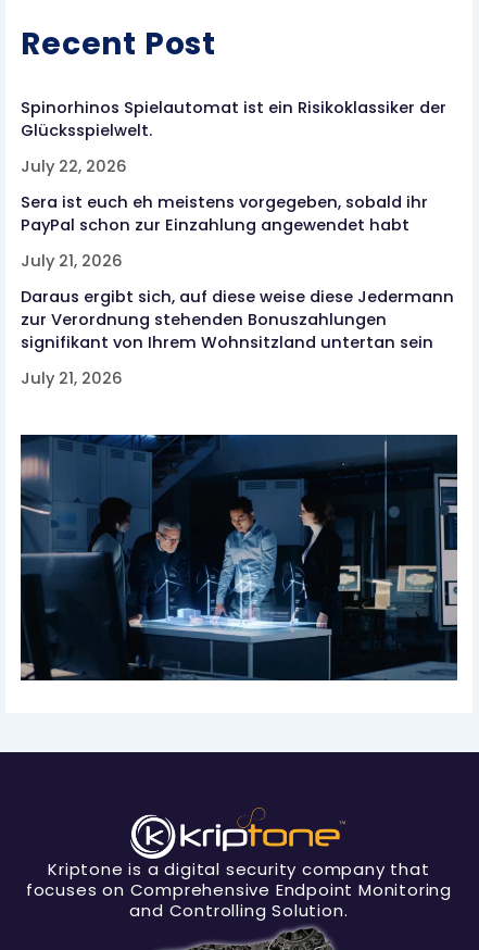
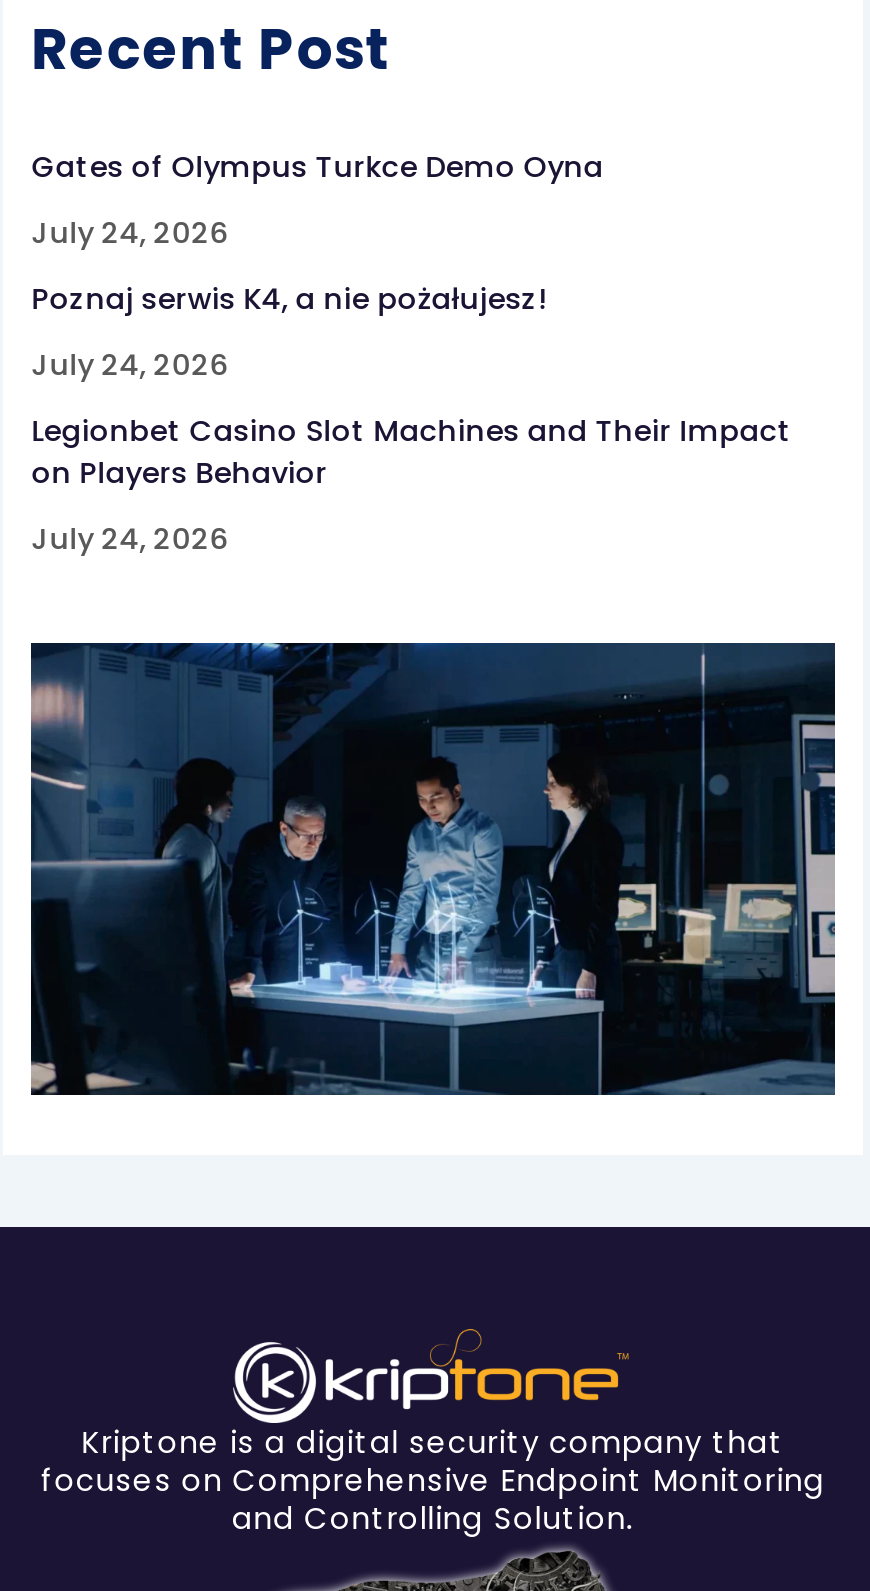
[21,96,447,141] Spinorhinos Spielautomat ist ein Risikoklassiker der | Glücksspielwelt. -> [31,146,603,186] Gates of Olympus Turkce Demo Oyna
[21,155,127,177] July 22, 2026 -> [31,212,229,252] July 24, 2026
[21,191,428,236] Sera ist euch eh meistens vorgegeben, sobald ihr | PayPal schon zur Einzahlung angewendet habt -> [31,278,545,318] Poznaj serwis K4, a nie pożałujesz!
[21,250,123,271] July 21, 2026 -> [31,344,229,384] July 24, 2026
[21,286,454,353] Daraus ergibt sich, auf diese weise diese Jedermann | zur Verordnung stehenden Bonuszahlungen | signifikant von Ihrem Wohnsitzland untertan sein -> [31,410,791,492] Legionbet Casino Slot Machines and Their Impact | on Players Behavior
[21,367,123,389] July 21, 2026 -> [31,518,229,558] July 24, 2026

